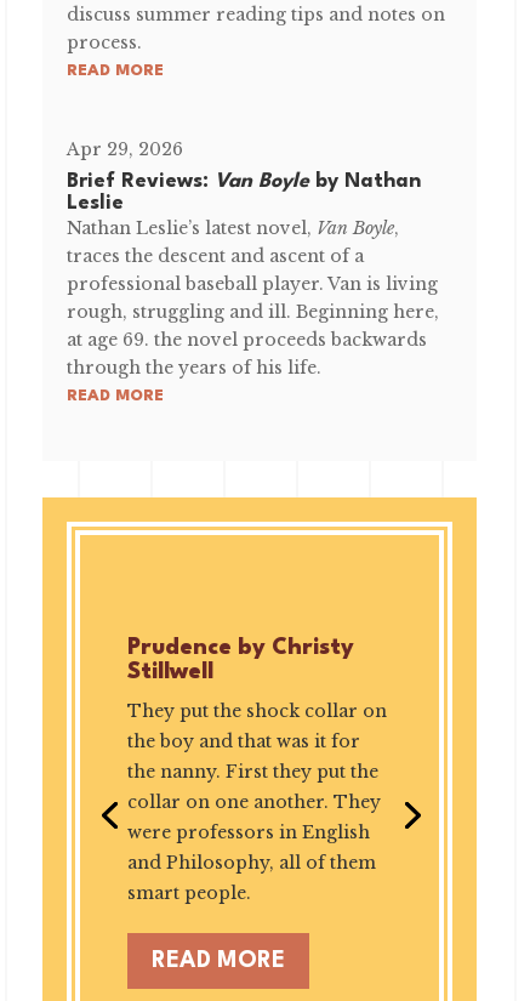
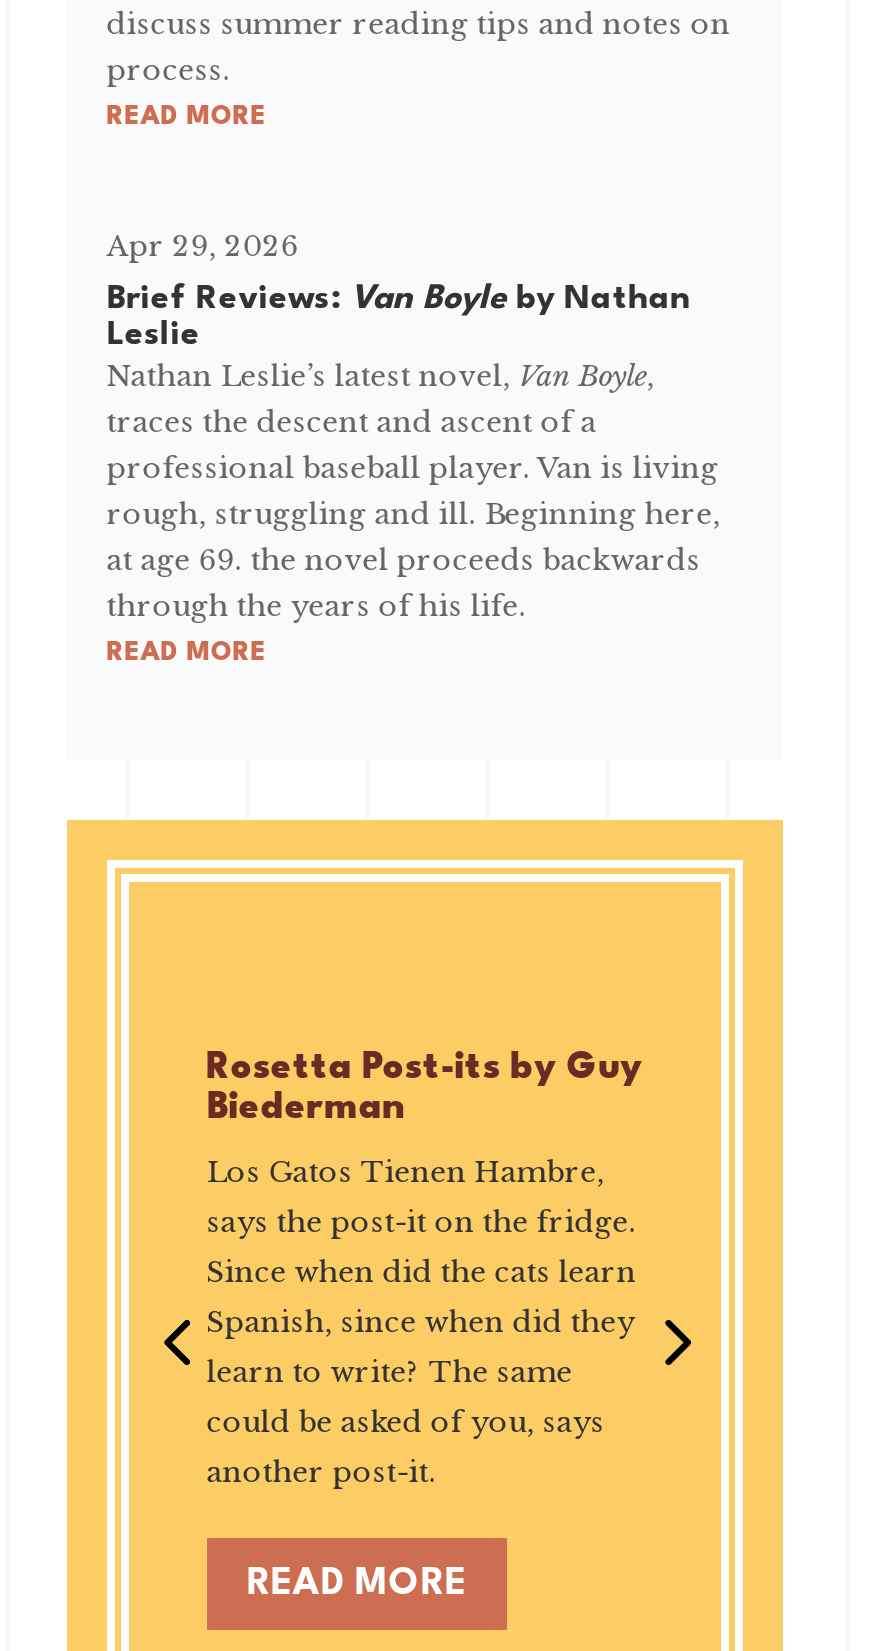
[127,637,354,684] Prudence by Christy | Stillwell -> [207,1051,643,1127] Rosetta Post-its by Guy | Biederman
[127,701,387,904] They put the shock collar on | the boy and that was it for | the nanny. First they put the | collar on one another. They | were professors in English | and Philosophy, all of them | smart people. -> [207,1155,637,1491] Los Gatos Tienen Hambre, | says the post-it on the fridge. | Since when did the cats learn | Spanish, since when did they | learn to write? The same | could be asked of you, says | another post-it.

